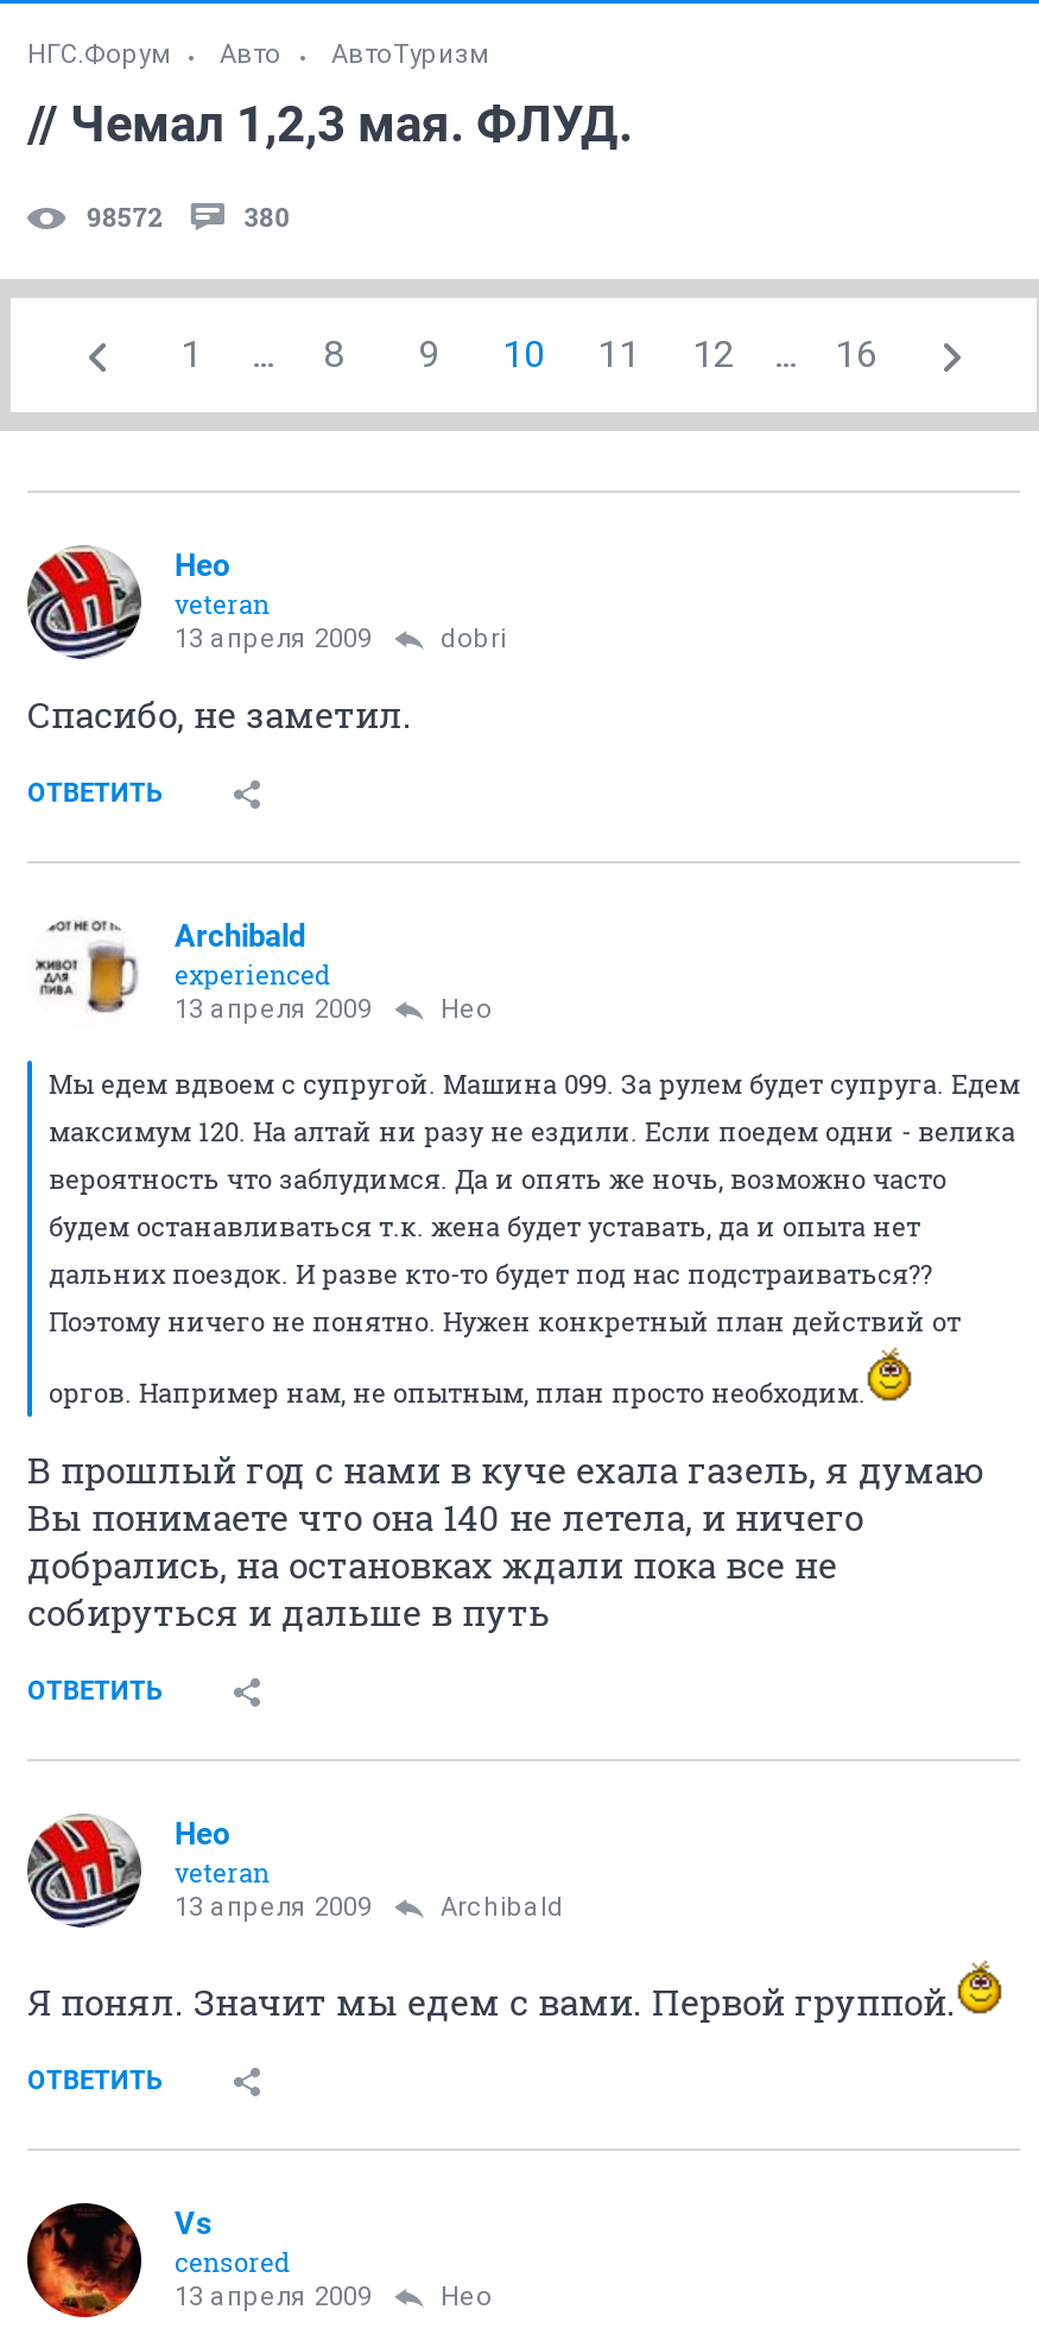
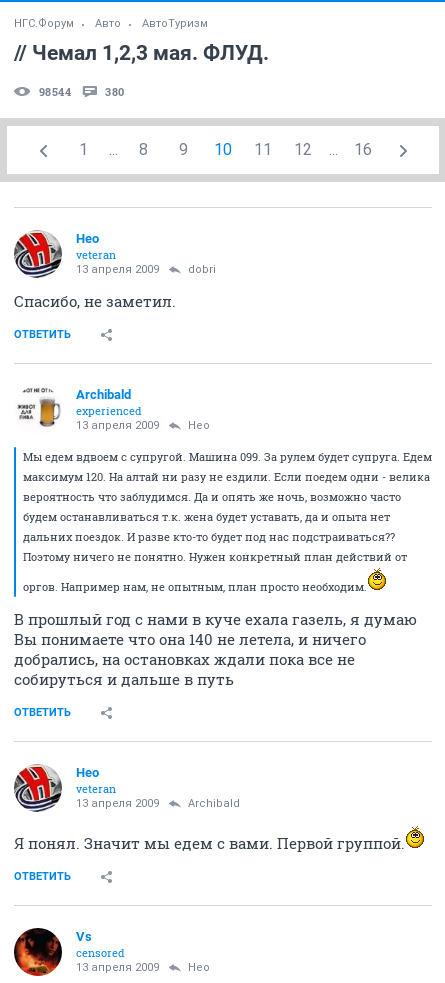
[87,198,163,234] 98572 -> [39,84,71,99] 98544

